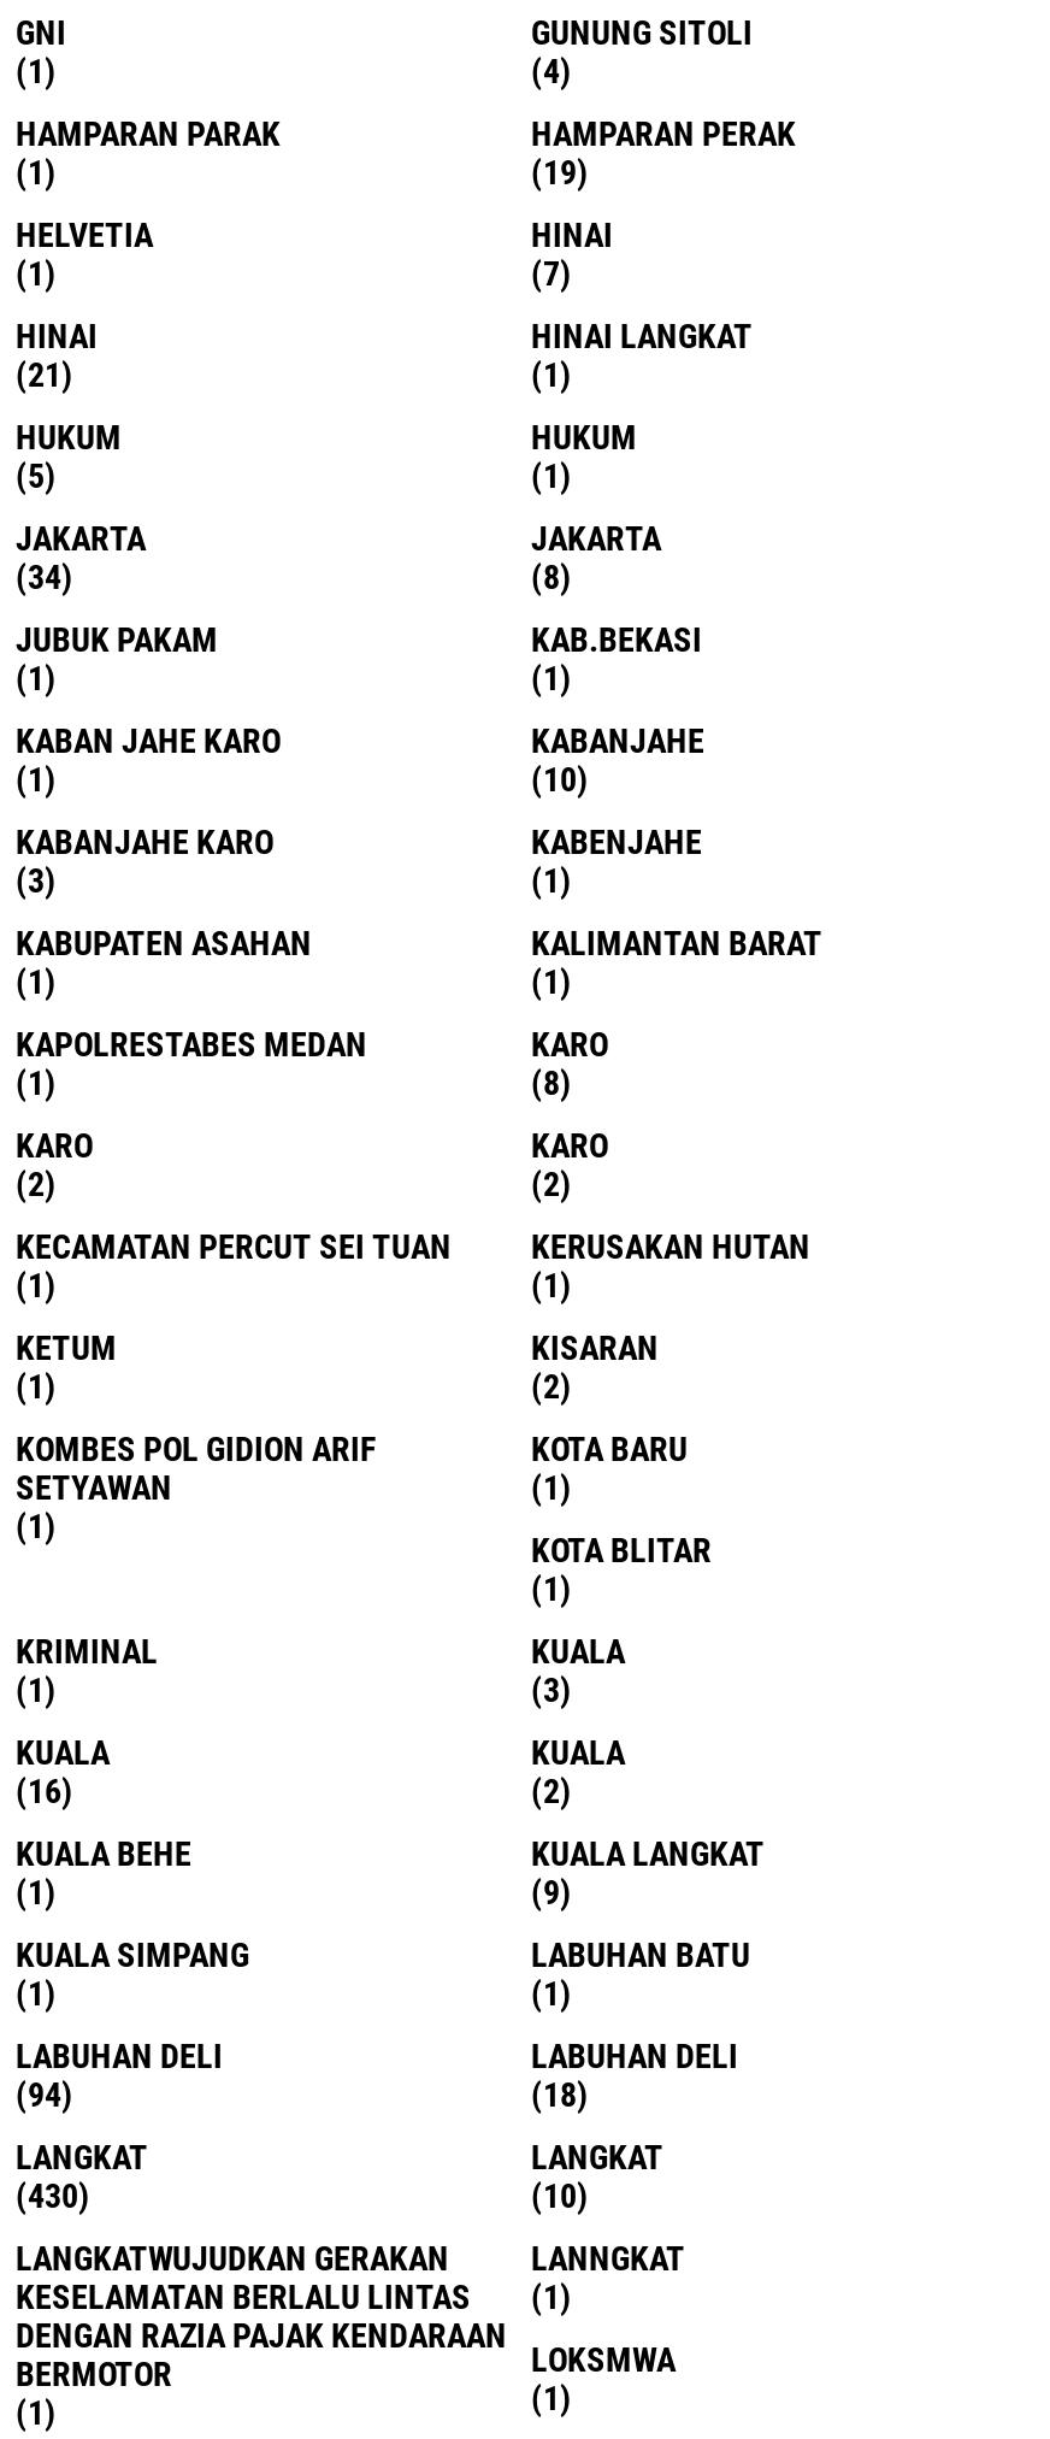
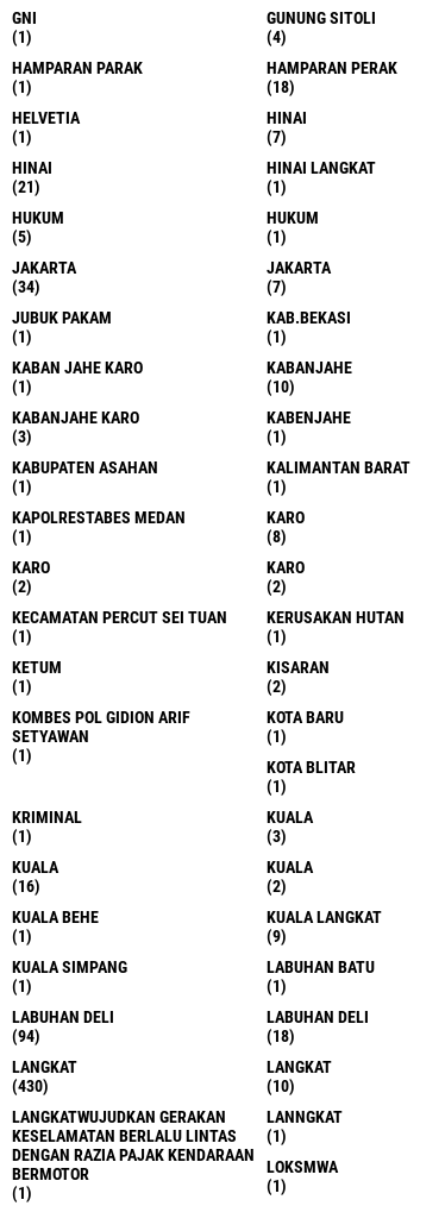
[531,154,589,192] (19) -> [267,78,295,97] (18)
[531,558,572,597] (8) -> [267,277,287,297] (7)

